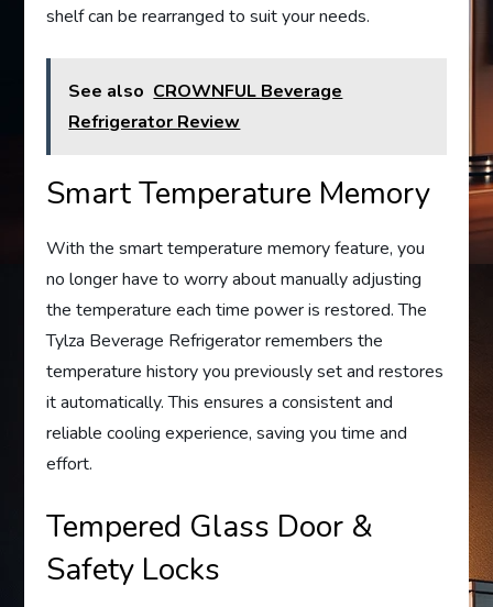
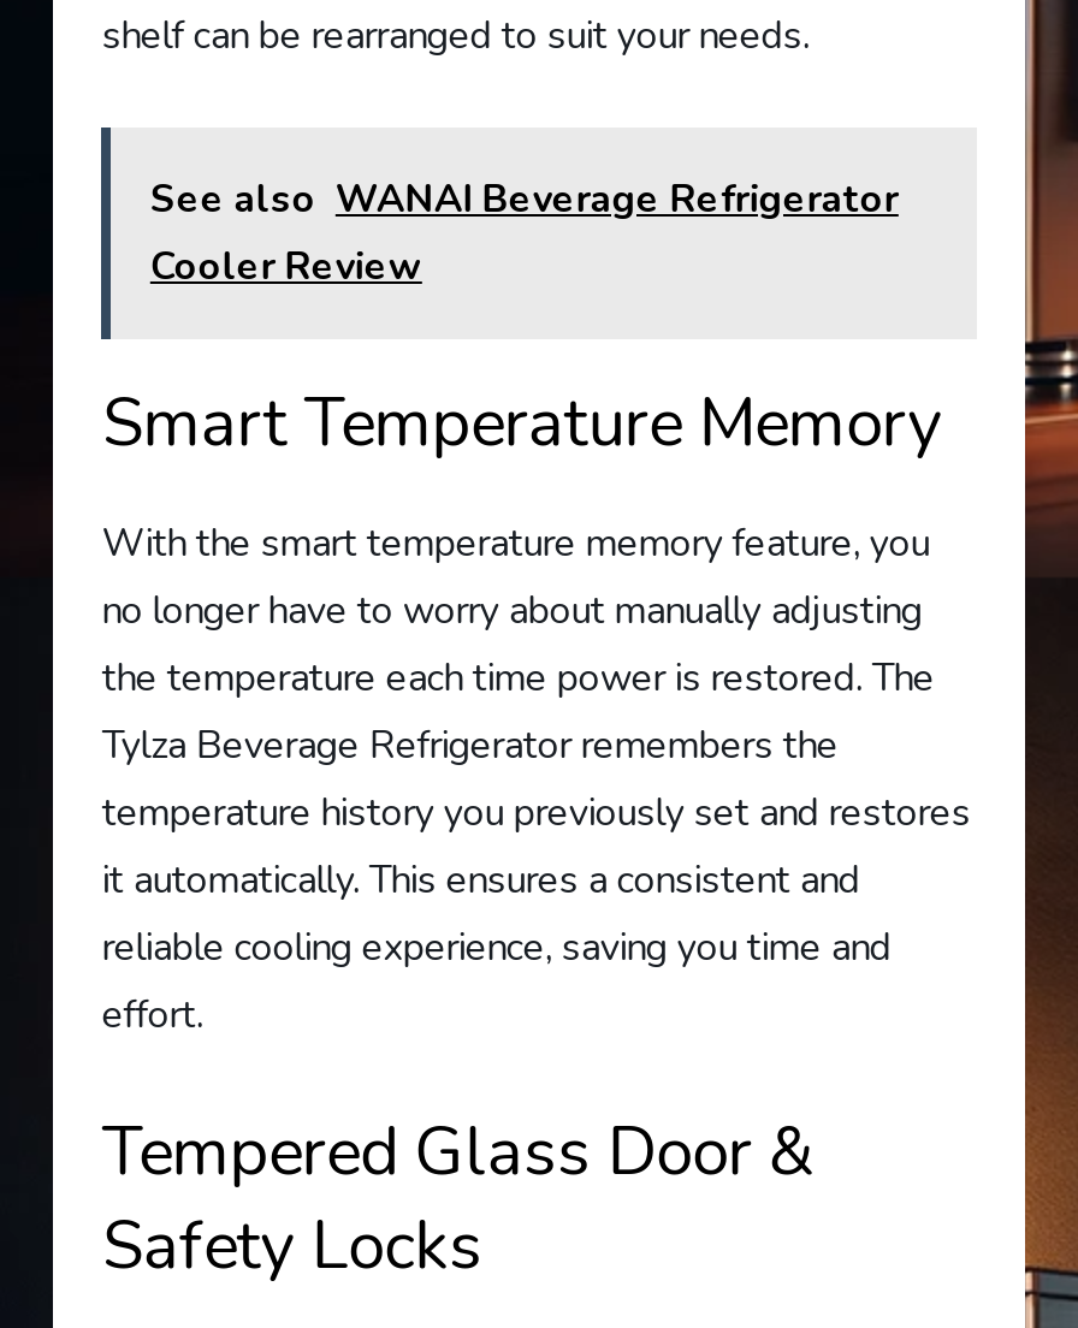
[69,79,343,134] See also CROWNFUL Beverage | Refrigerator Review -> [150,173,898,294] See also WANAI Beverage Refrigerator | Cooler Review

